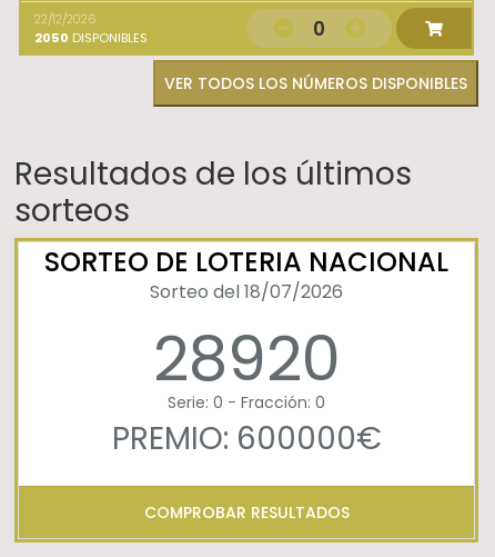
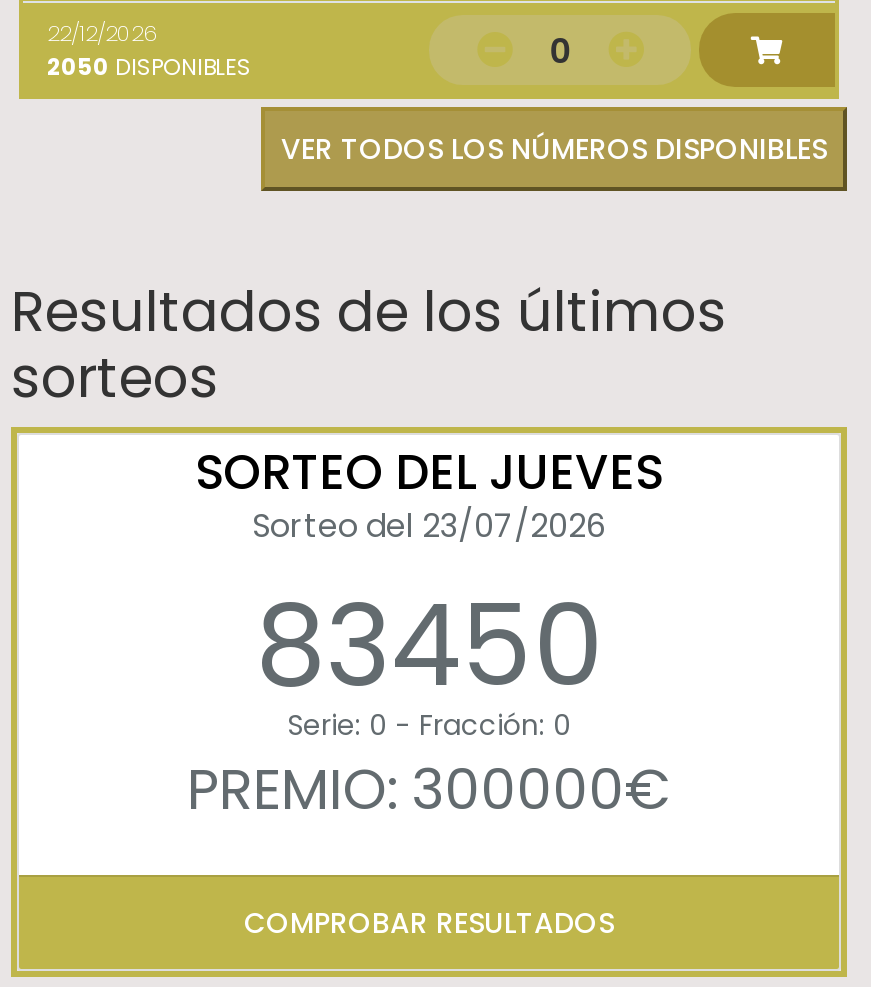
[44,244,448,403] SORTEO DE LOTERIA NACIONAL | Sorteo del 18/07/2026 | 28920 -> [195,439,663,725] SORTEO DEL JUEVES | Sorteo del 23/07/2026 | 83450
[112,417,381,461] PREMIO: 600000€ -> [187,751,671,829] PREMIO: 300000€

